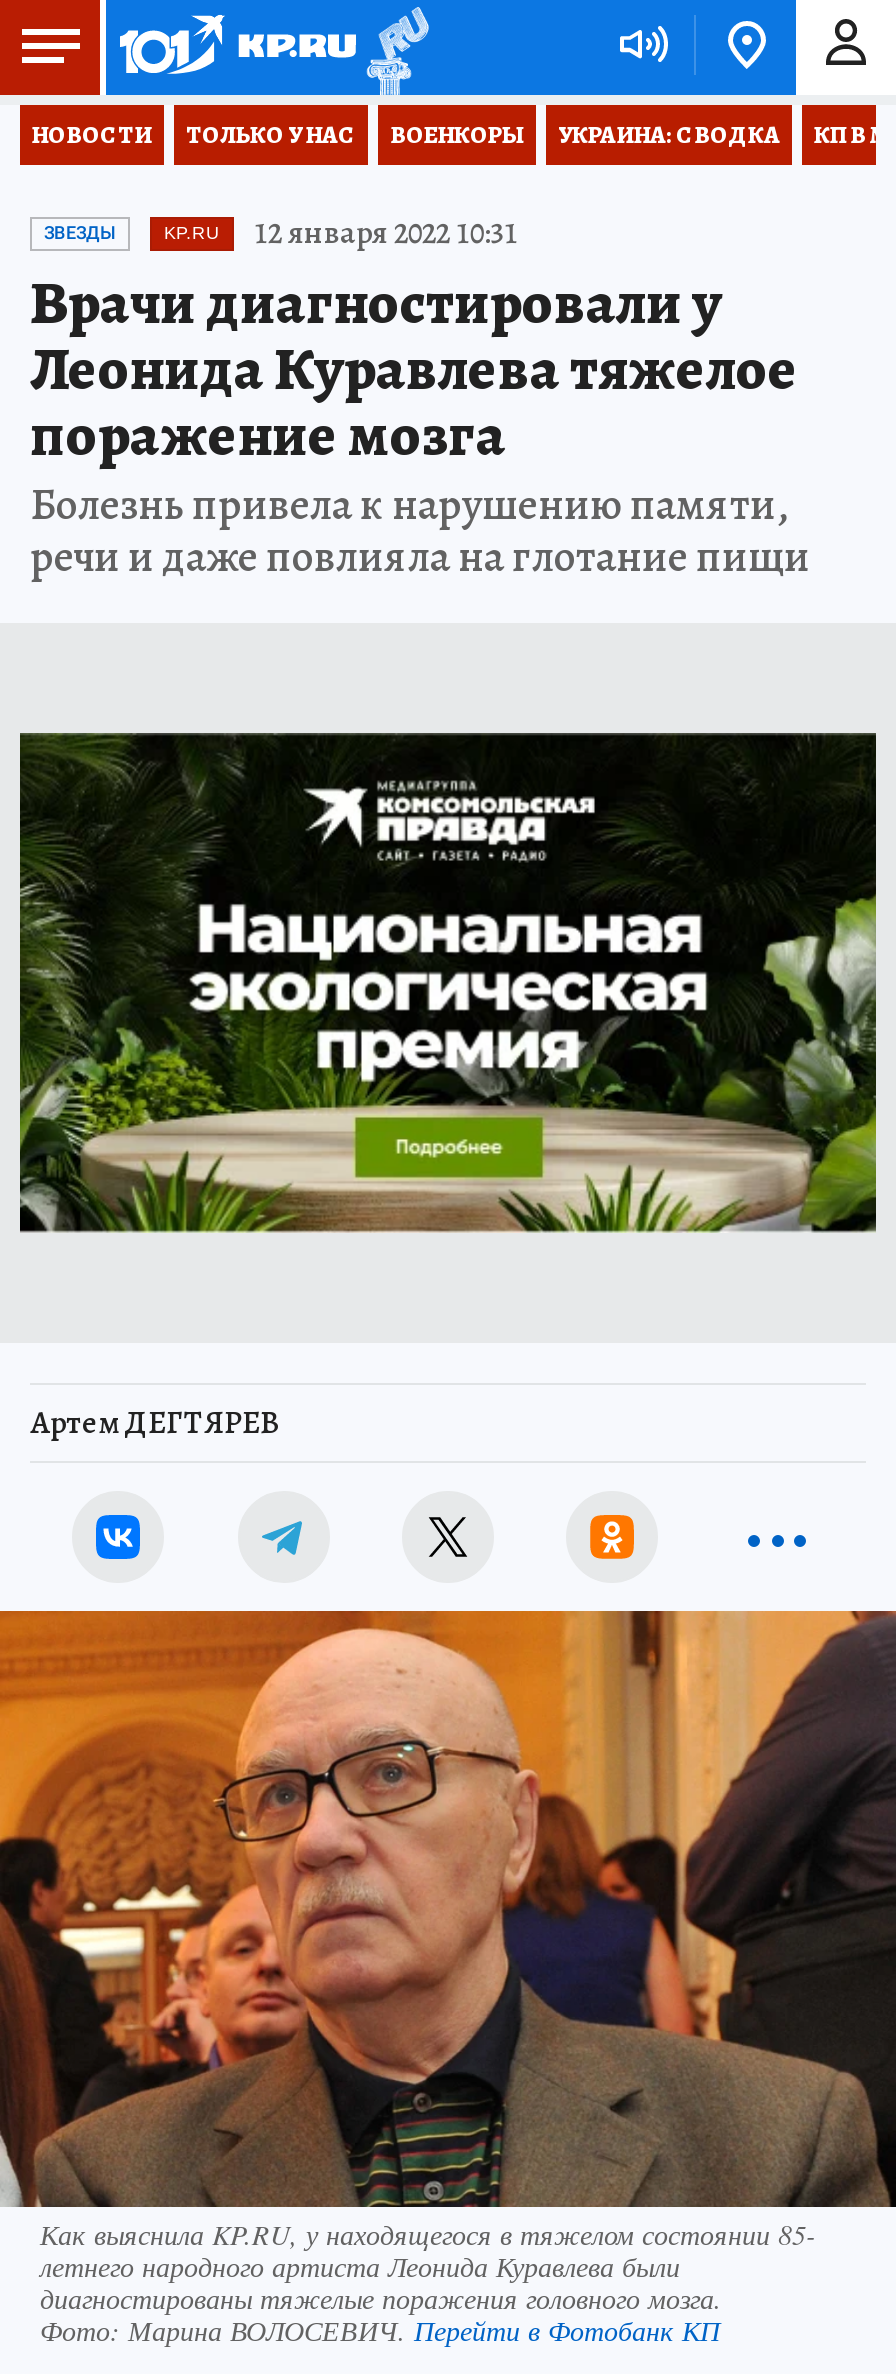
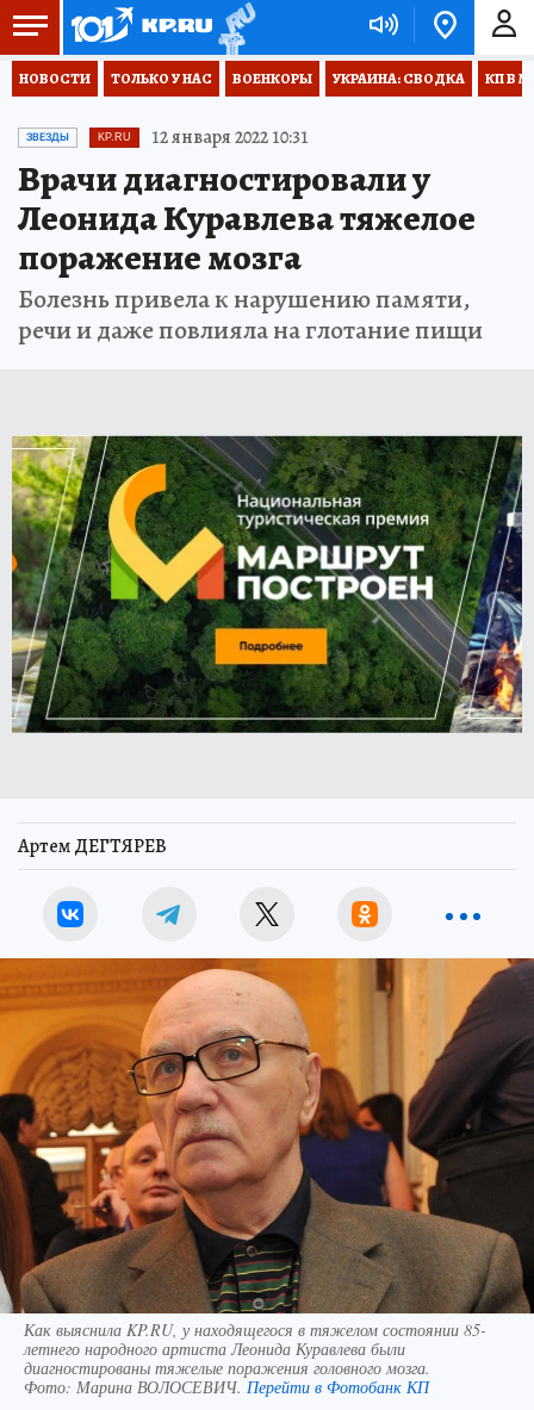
[18,731,878,1233] [image] -> [11,435,523,734] [image]

